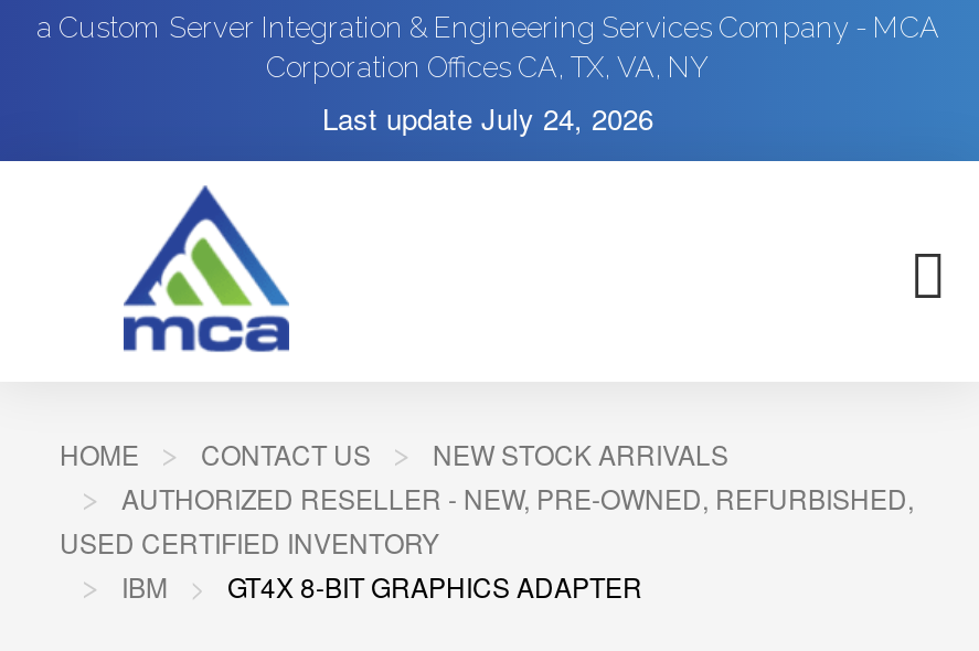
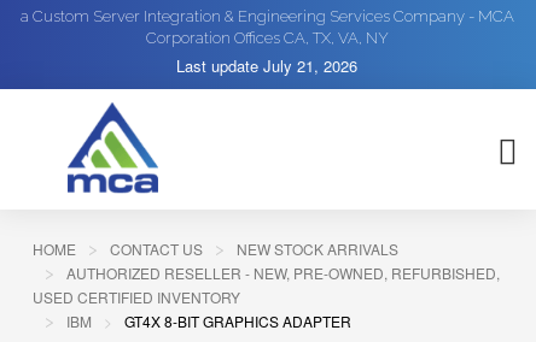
[322,97,653,139] Last update July 24, 2026 -> [176,54,357,77] Last update July 21, 2026

